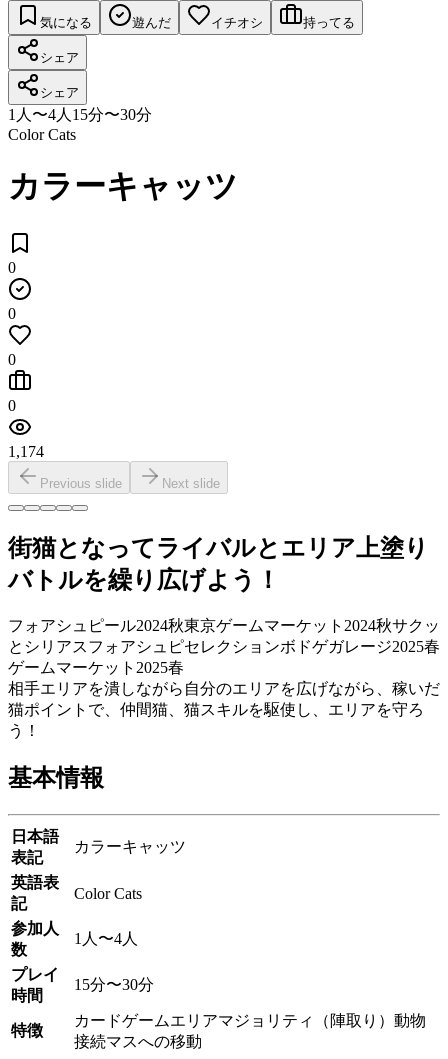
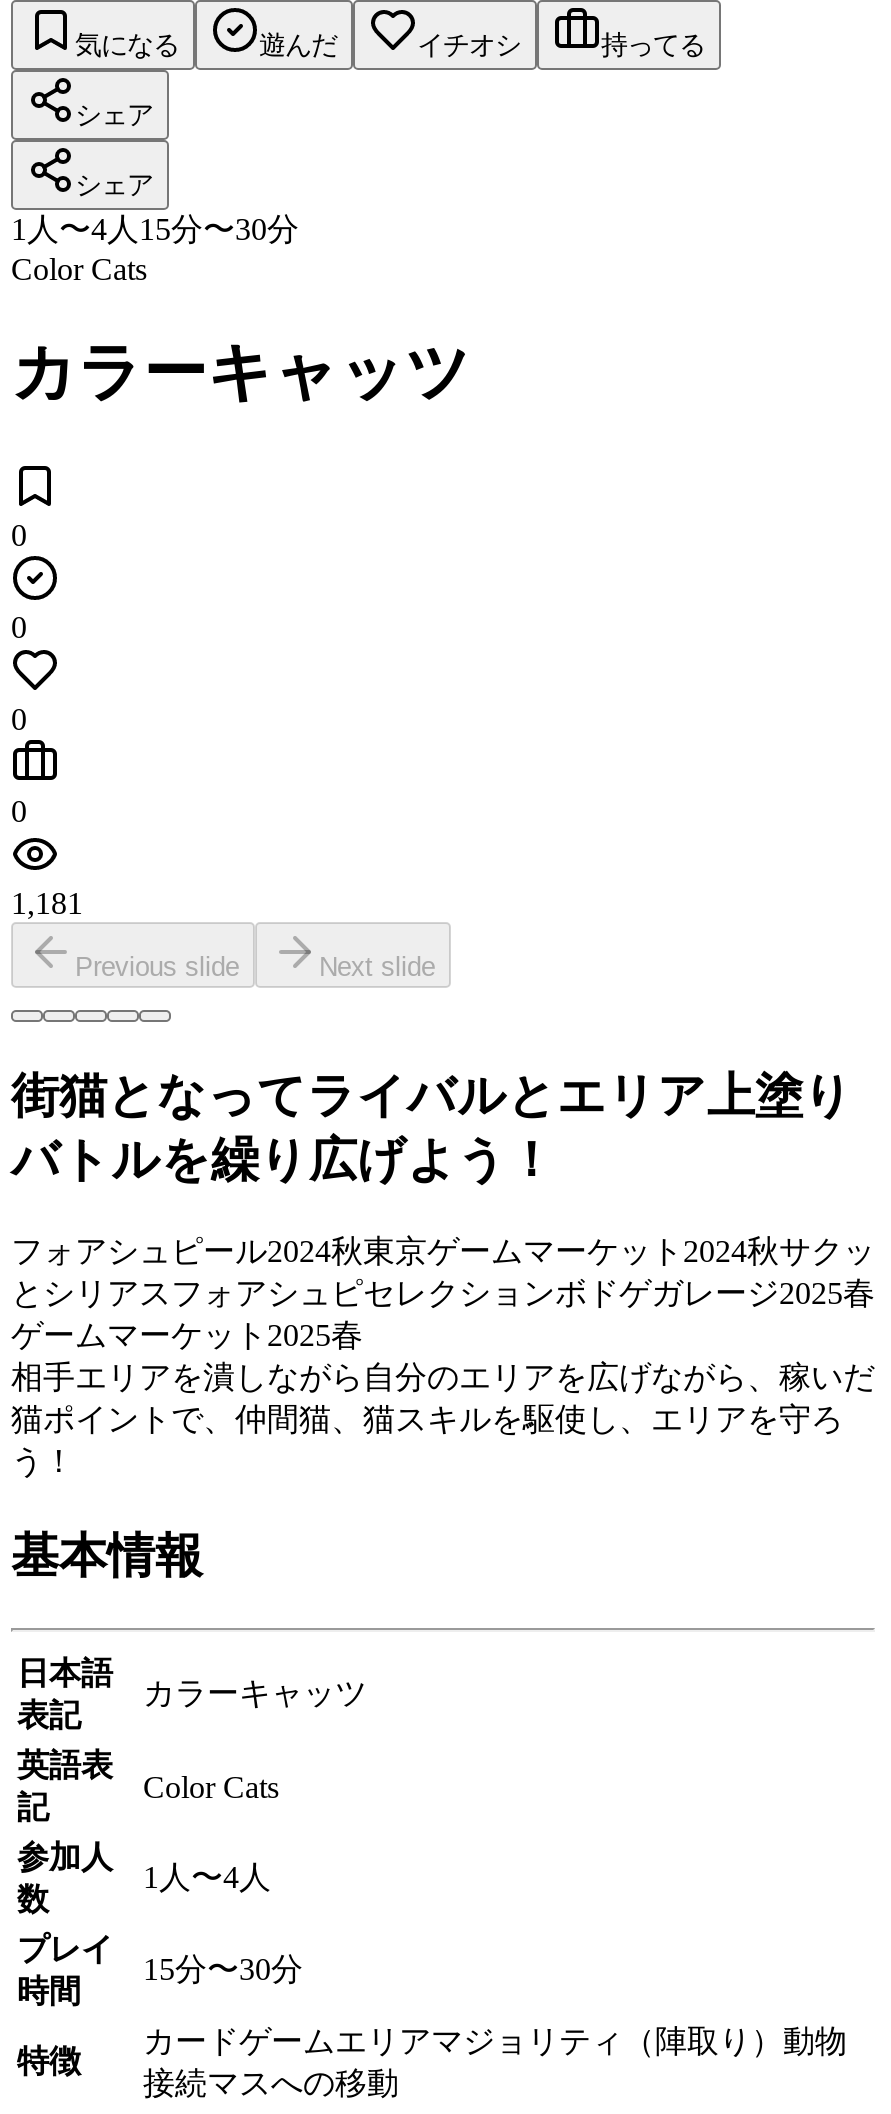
[8,443,44,460] 1,174 -> [11,886,83,920] 1,181

